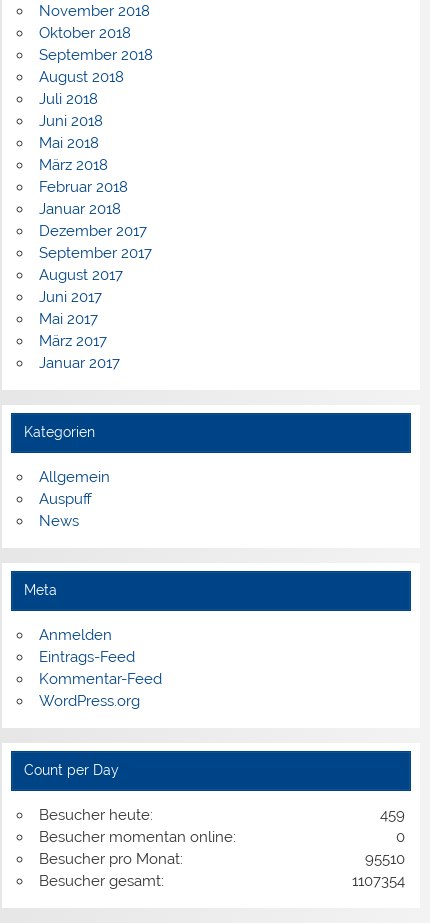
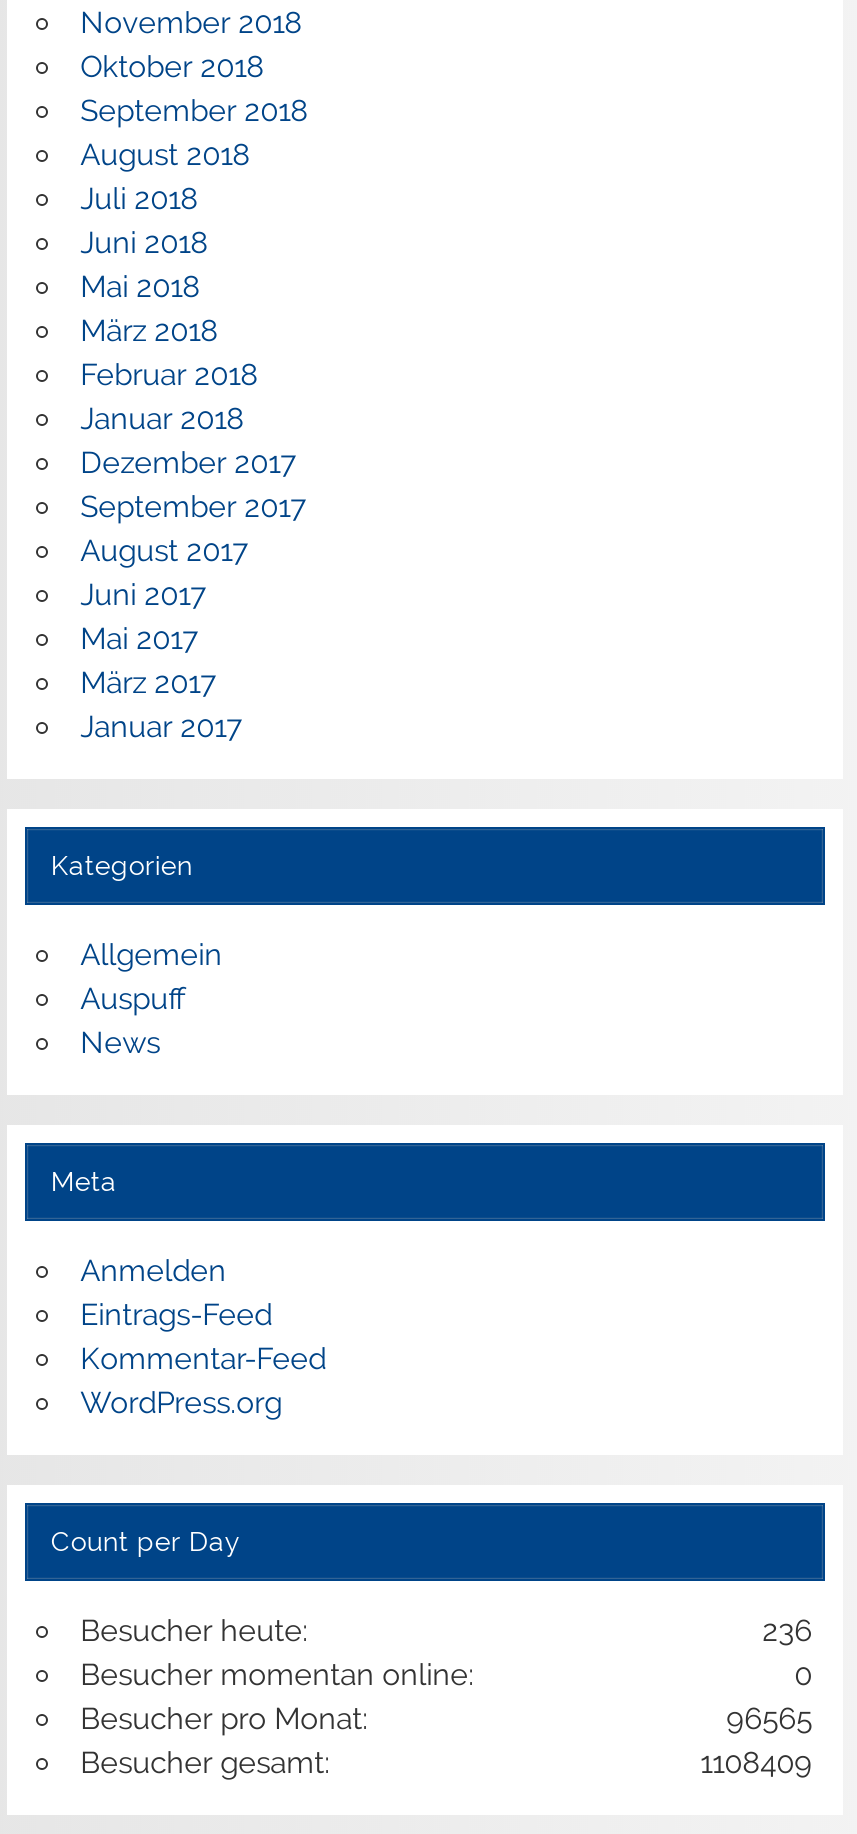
[380,806,405,824] 459 -> [762,1613,812,1649] 236
[365,850,405,868] 95510 -> [726,1701,812,1737] 96565
[352,872,405,890] 1107354 -> [700,1745,812,1781] 1108409

